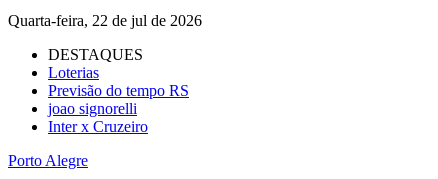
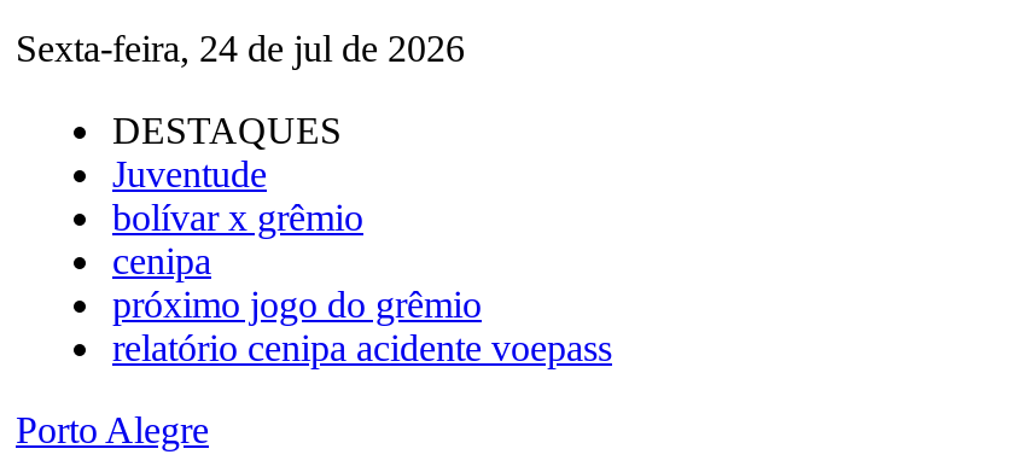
[8,12,202,29] Quarta-feira, 22 de jul de 2026 -> [16,28,465,69] Sexta-feira, 24 de jul de 2026
[48,64,189,135] Loterias | Previsão do tempo RS | joao signorelli | Inter x Cruzeiro -> [112,153,612,368] Juventude | bolívar x grêmio | cenipa | próximo jogo do grêmio | relatório cenipa acidente voepass

